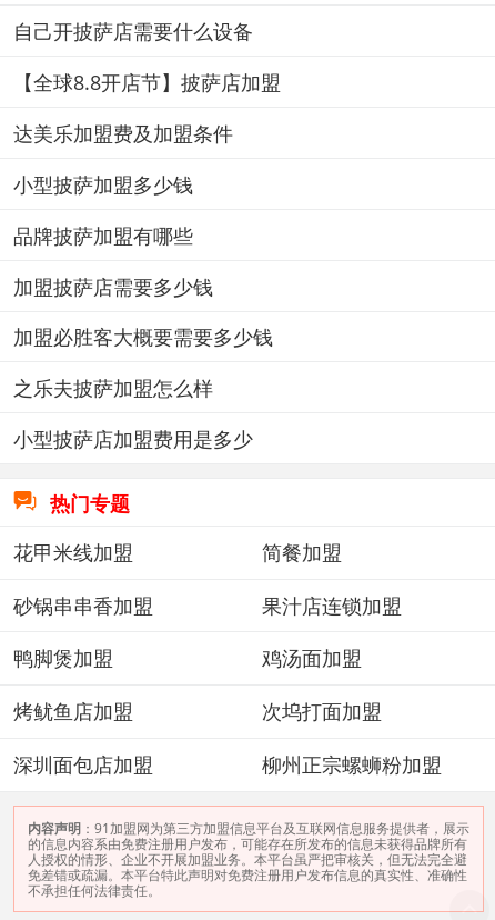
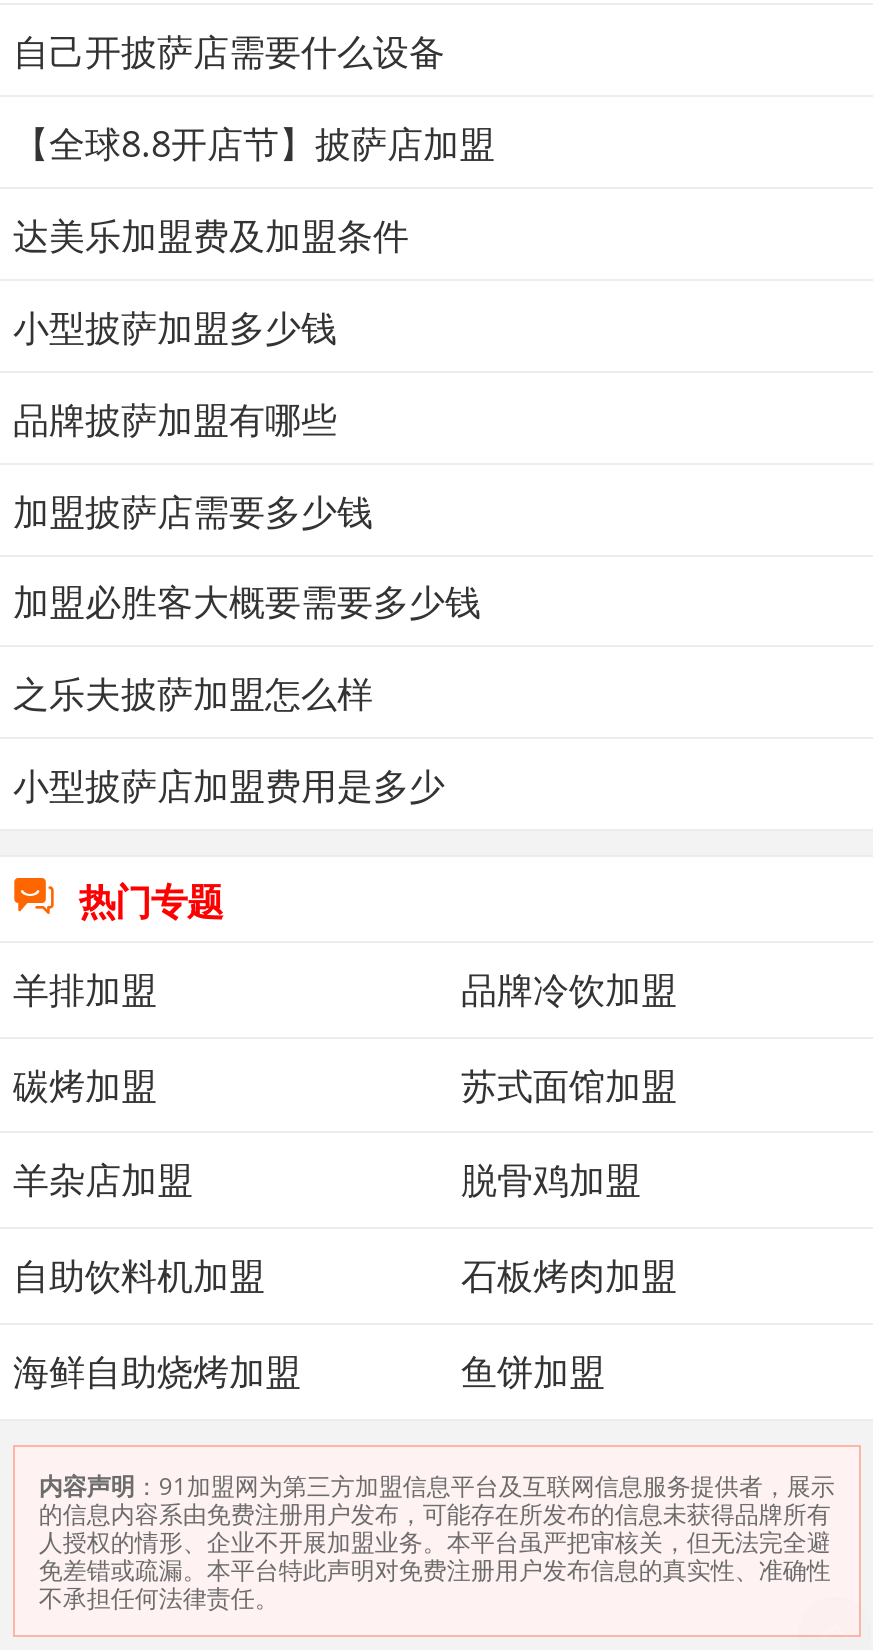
[13,538,342,565] 花甲米线加盟 | 简餐加盟 -> [13,964,677,1012] 羊排加盟 | 品牌冷饮加盟
[13,592,402,618] 砂锅串串香加盟 | 果汁店连锁加盟 -> [13,1060,677,1108] 碳烤加盟 | 苏式面馆加盟
[13,645,362,672] 鸭脚煲加盟 | 鸡汤面加盟 -> [13,1156,641,1204] 羊杂店加盟 | 脱骨鸡加盟
[13,698,382,725] 烤鱿鱼店加盟 | 次坞打面加盟 -> [13,1251,677,1299] 自助饮料机加盟 | 石板烤肉加盟
[13,751,442,778] 深圳面包店加盟 | 柳州正宗螺蛳粉加盟 -> [13,1347,605,1395] 海鲜自助烧烤加盟 | 鱼饼加盟

